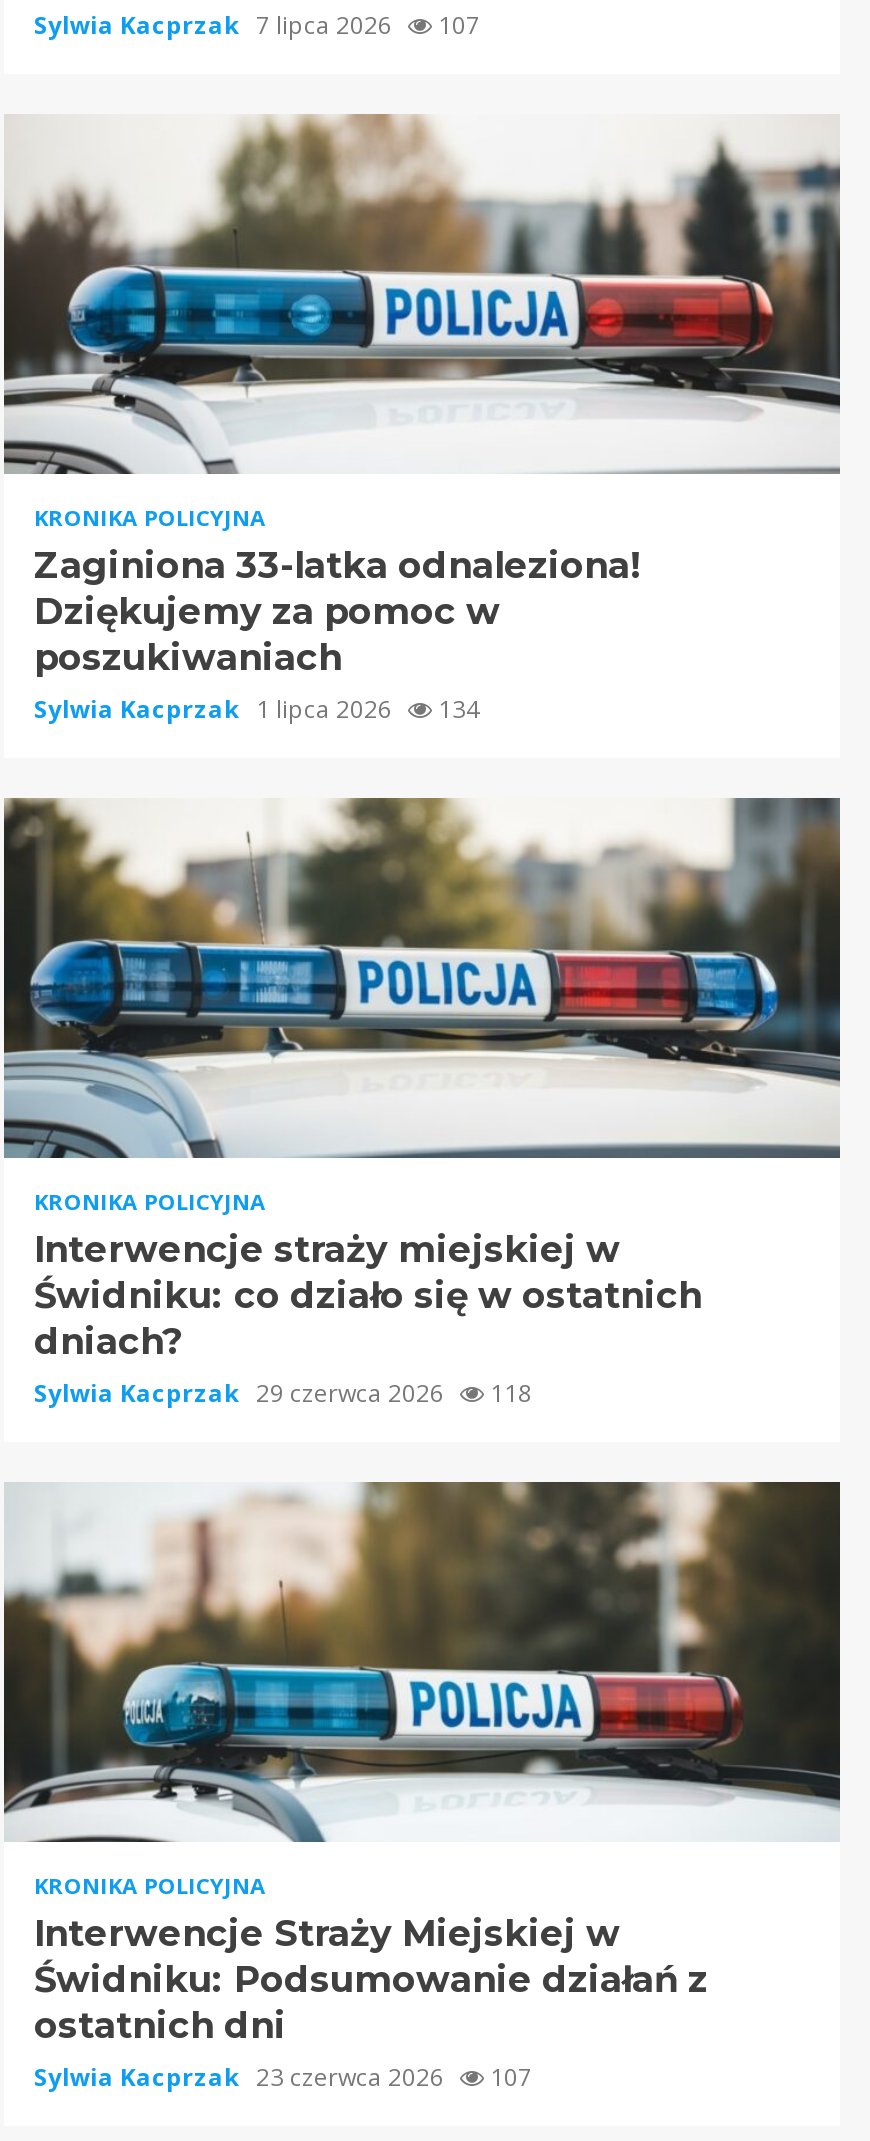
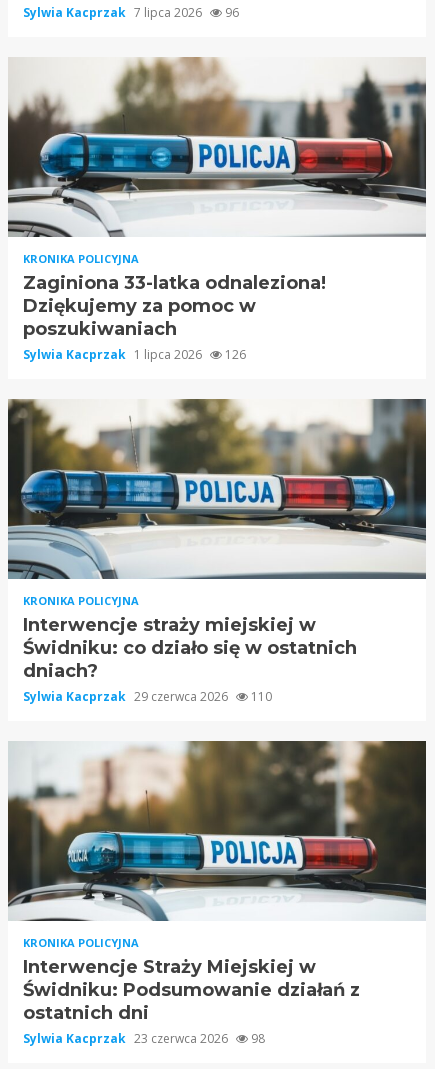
[34,8,480,42] Sylwia Kacprzak 7 lipca 2026 107 -> [23,4,239,21] Sylwia Kacprzak 7 lipca 2026 96
[34,692,480,726] Sylwia Kacprzak 1 lipca 2026 134 -> [23,346,246,363] Sylwia Kacprzak 1 lipca 2026 126
[34,1376,532,1410] Sylwia Kacprzak 29 czerwca 2026 118 -> [23,688,272,705] Sylwia Kacprzak 29 czerwca 2026 110
[34,2060,532,2094] Sylwia Kacprzak 23 czerwca 2026 107 -> [23,1030,265,1047] Sylwia Kacprzak 23 czerwca 2026 98

